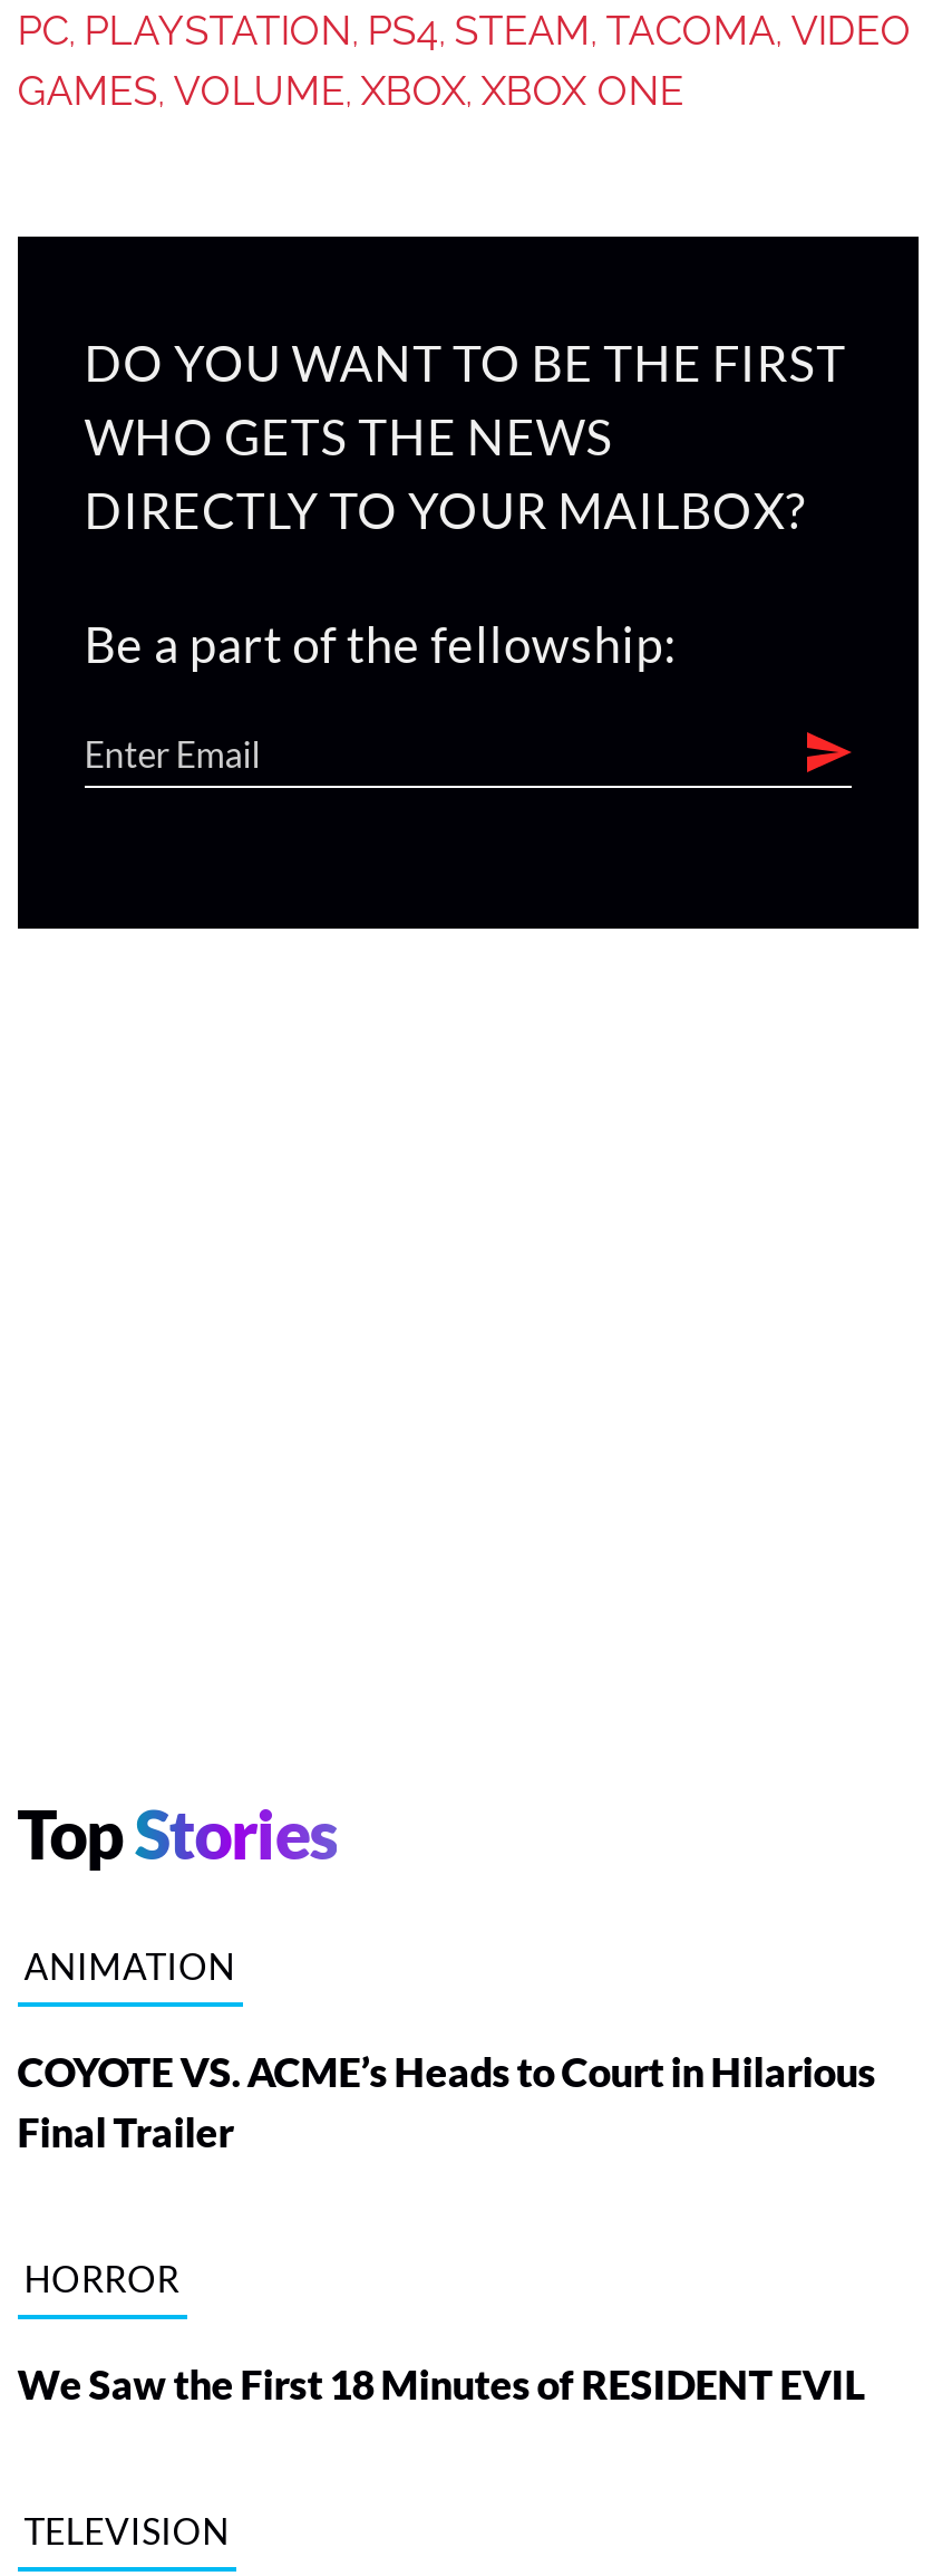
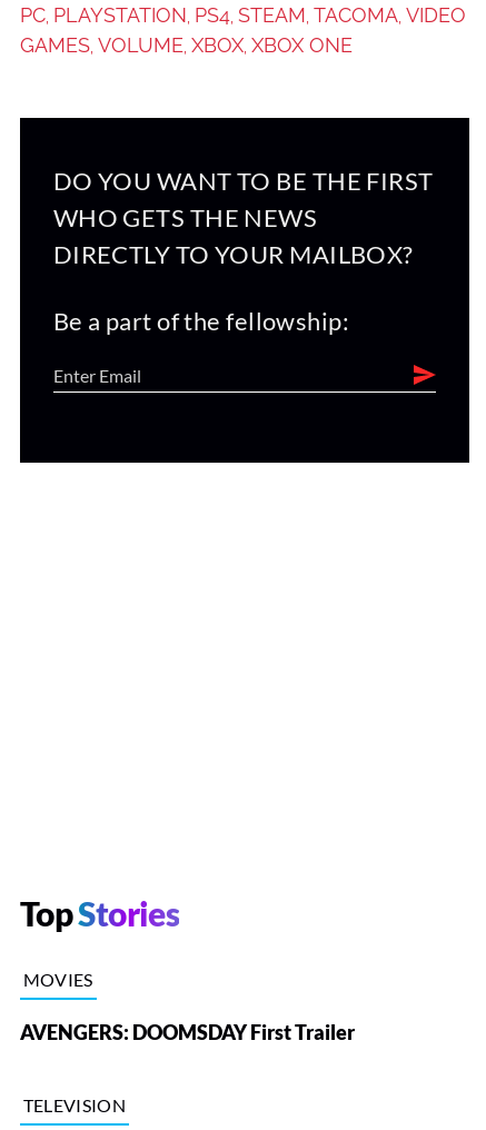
[17,1944,876,2409] ANIMATION | COYOTE VS. ACME’s Heads to Court in Hilarious | Final Trailer | HORROR | We Saw the First 18 Minutes of RESIDENT EVIL -> [20,969,354,1044] MOVIES | AVENGERS: DOOMSDAY First Trailer

